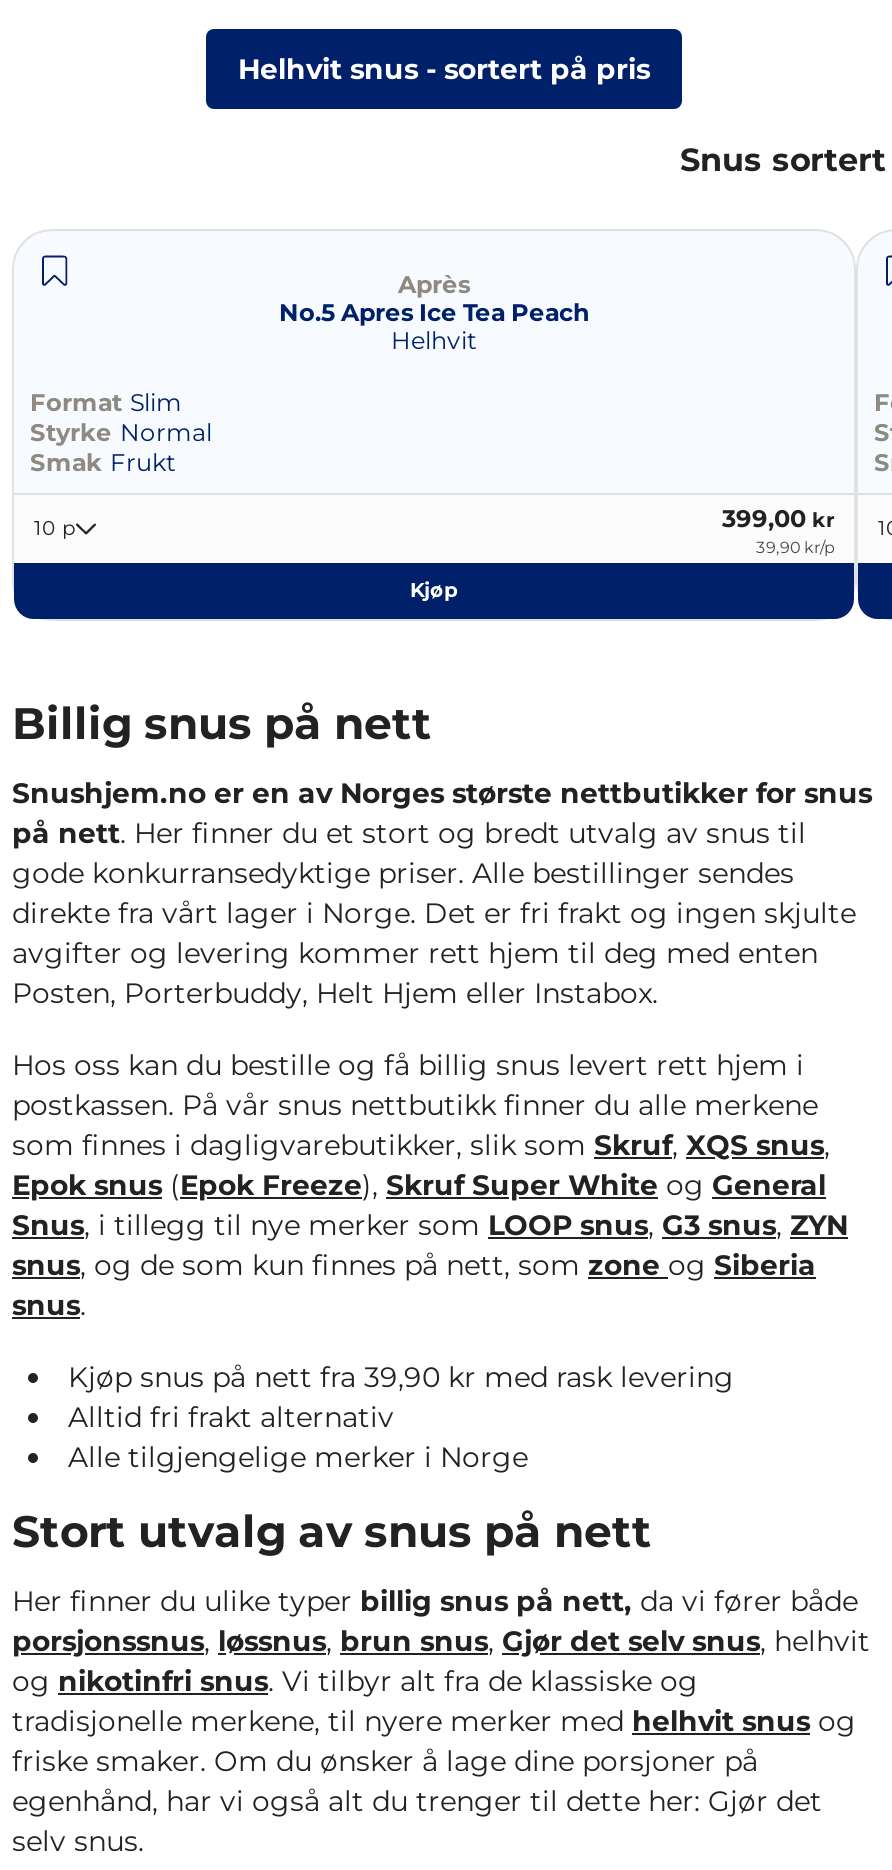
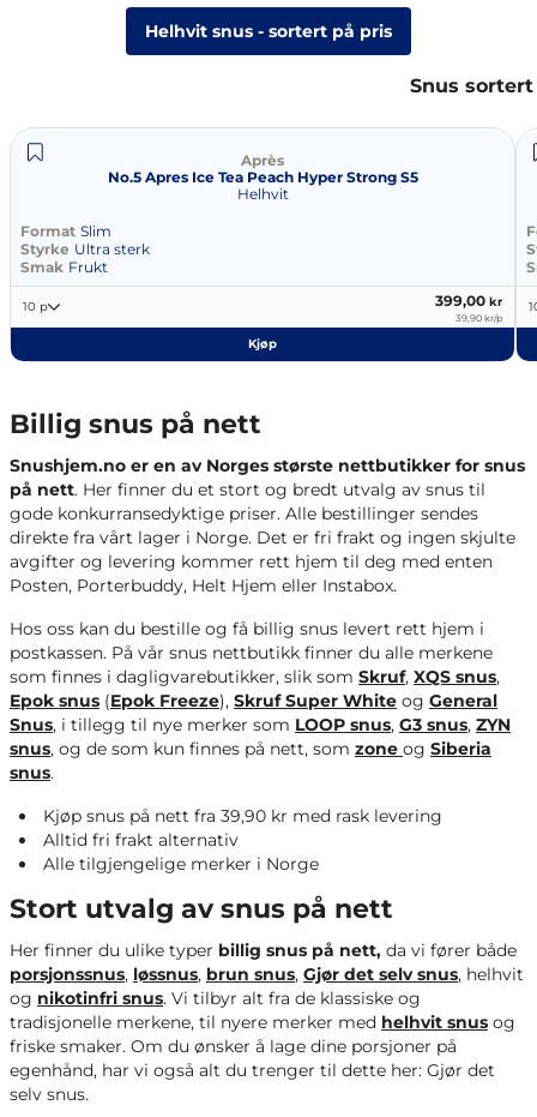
[279,297,589,327] No.5 Apres Ice Tea Peach -> [107,168,418,186] No.5 Apres Ice Tea Peach Hyper Strong S5
[30,417,212,447] Styrke Normal -> [20,240,150,258] Styrke Ultra sterk

